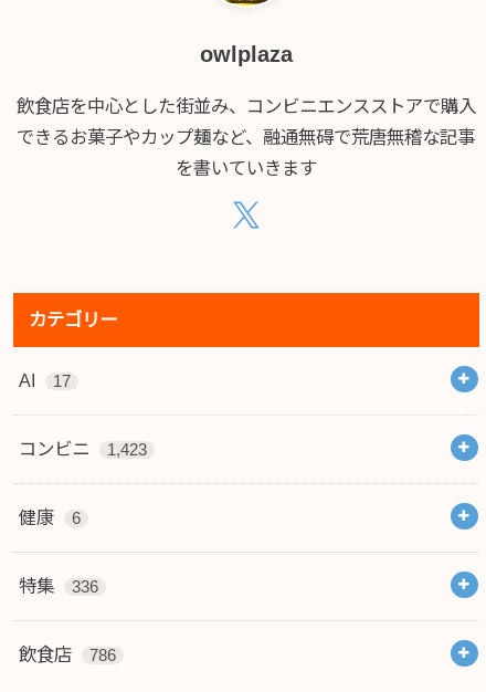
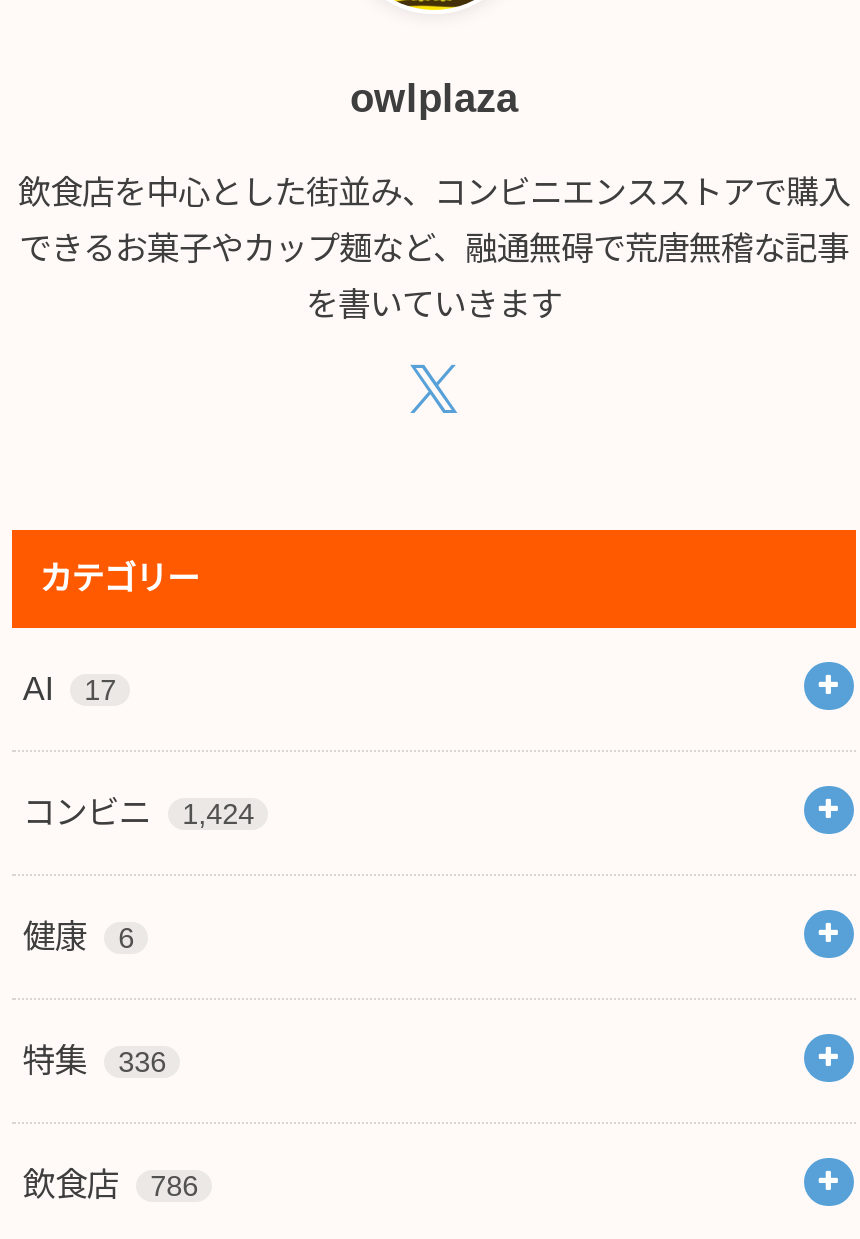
[19,439,147,459] コンビニ 1,423 -> [23,795,254,831] コンビニ 1,424

